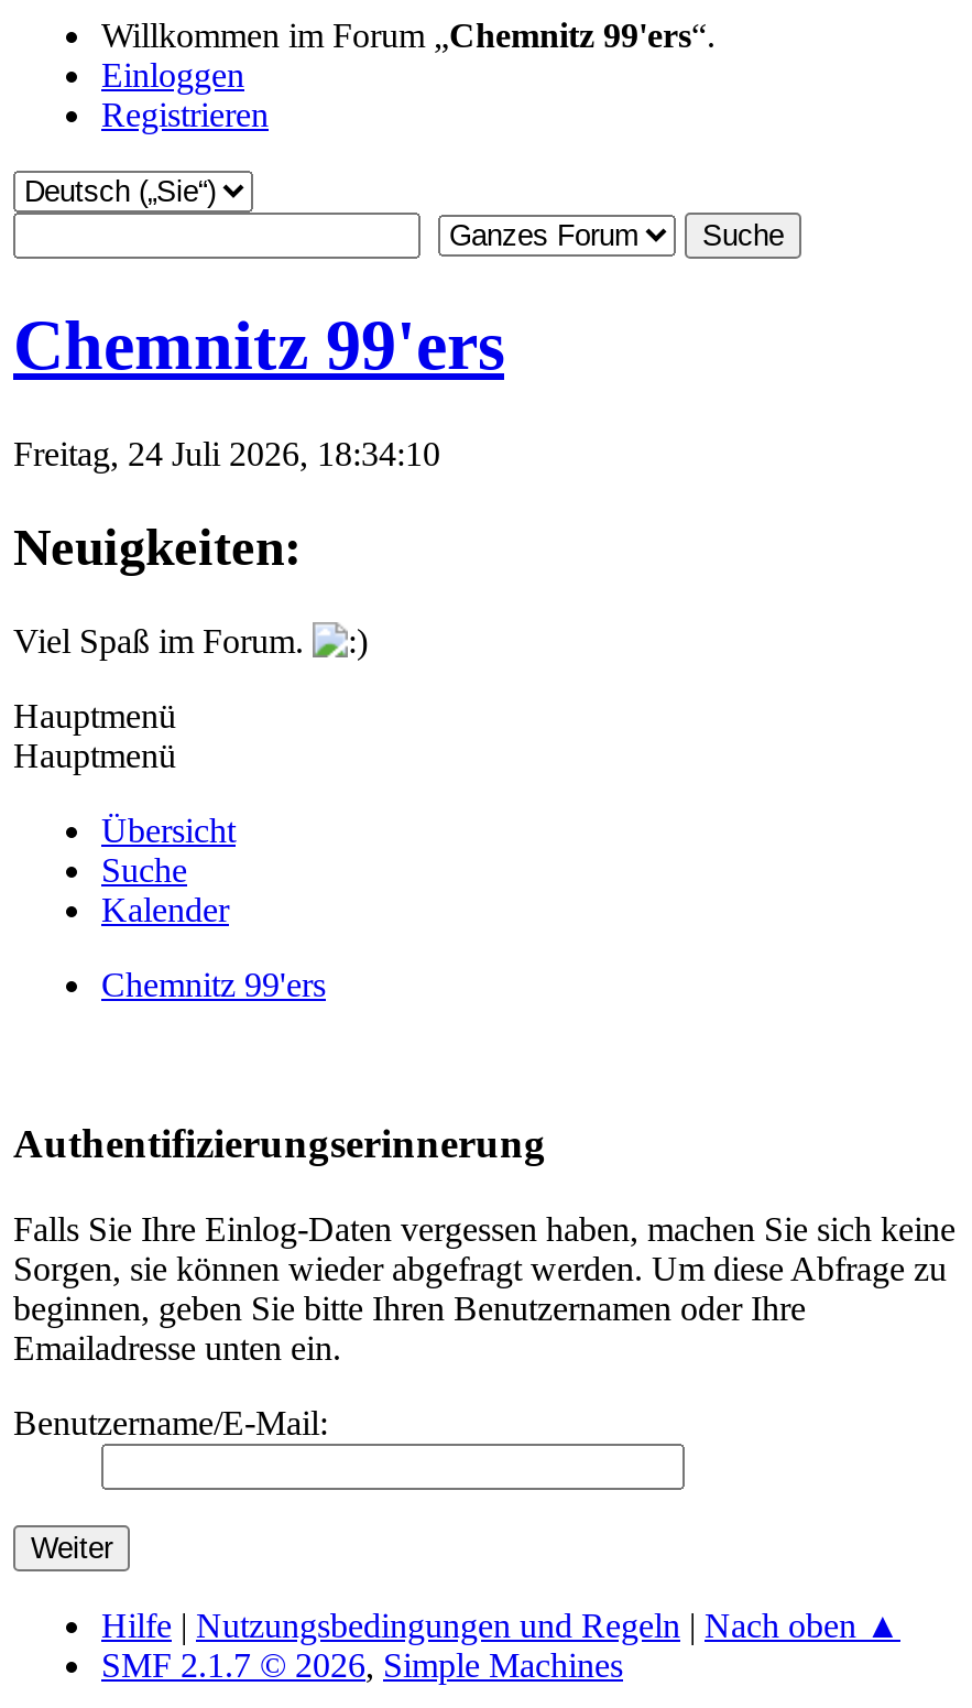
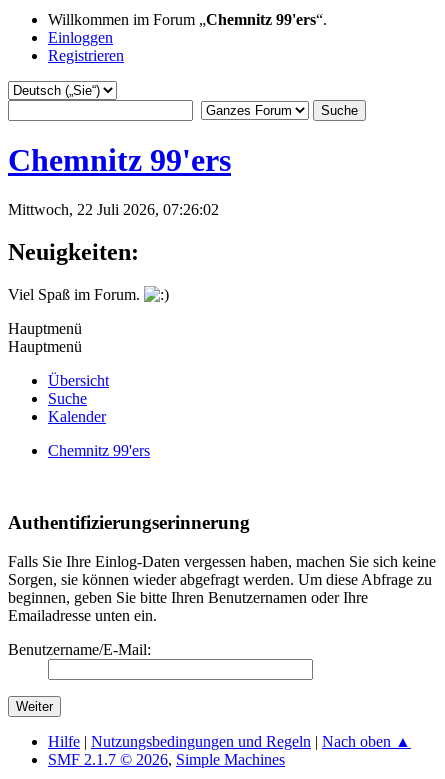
[13,435,440,472] Freitag, 24 Juli 2026, 18:34:10 -> [8,201,219,218] Mittwoch, 22 Juli 2026, 07:26:02

